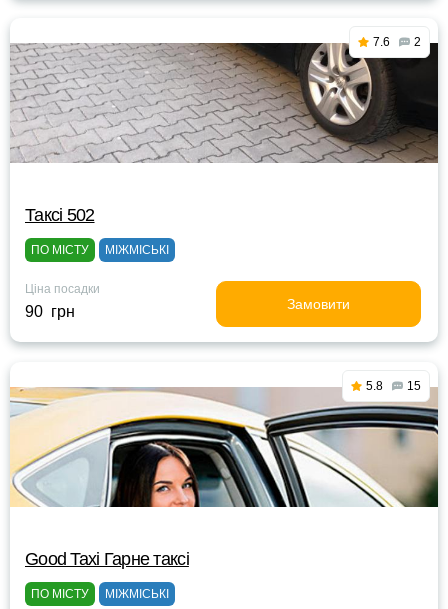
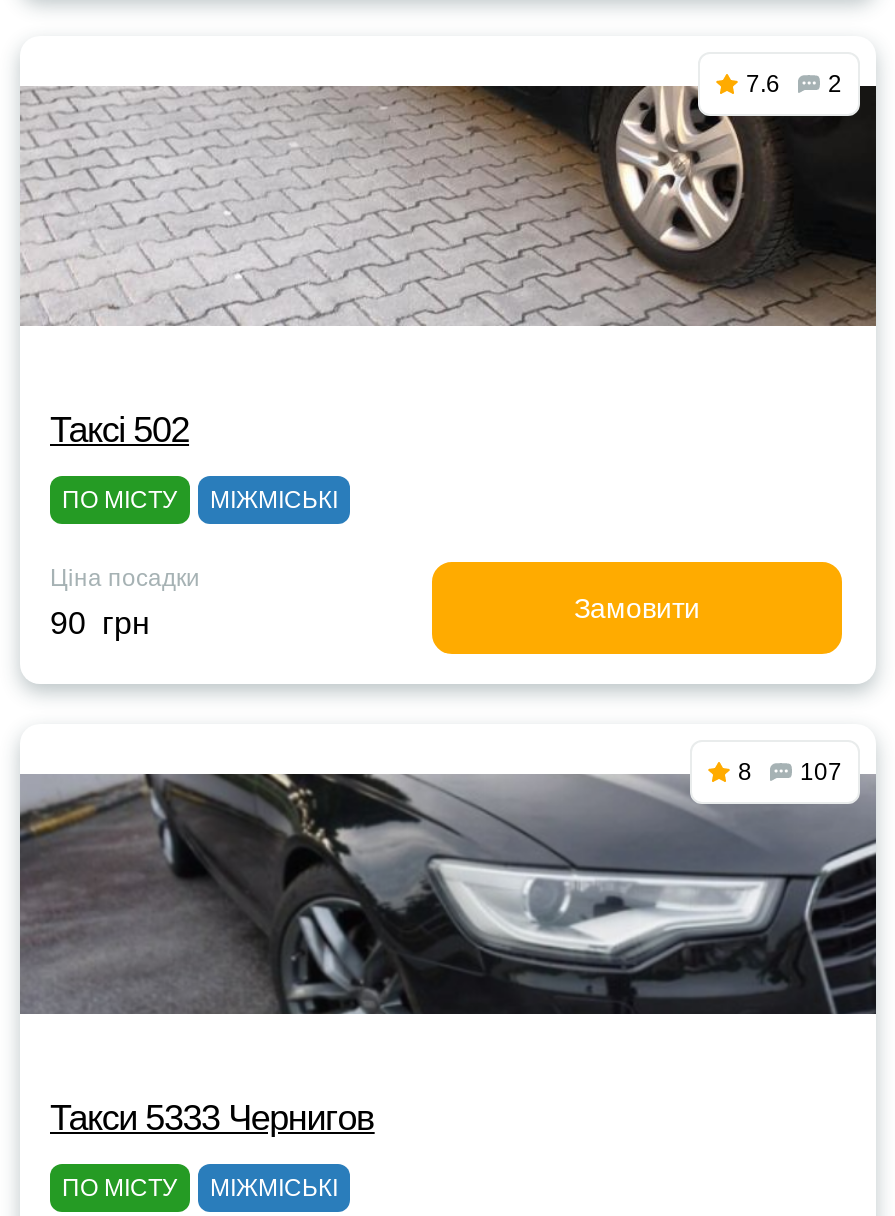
[10,379,439,508] [image] | 5.8 | 15 -> [18,758,878,1016] [image] | 8 | 107
[25,549,189,569] Good Taxi Гарне таксi -> [50,1098,375,1138] Такси 5333 Чернигов

